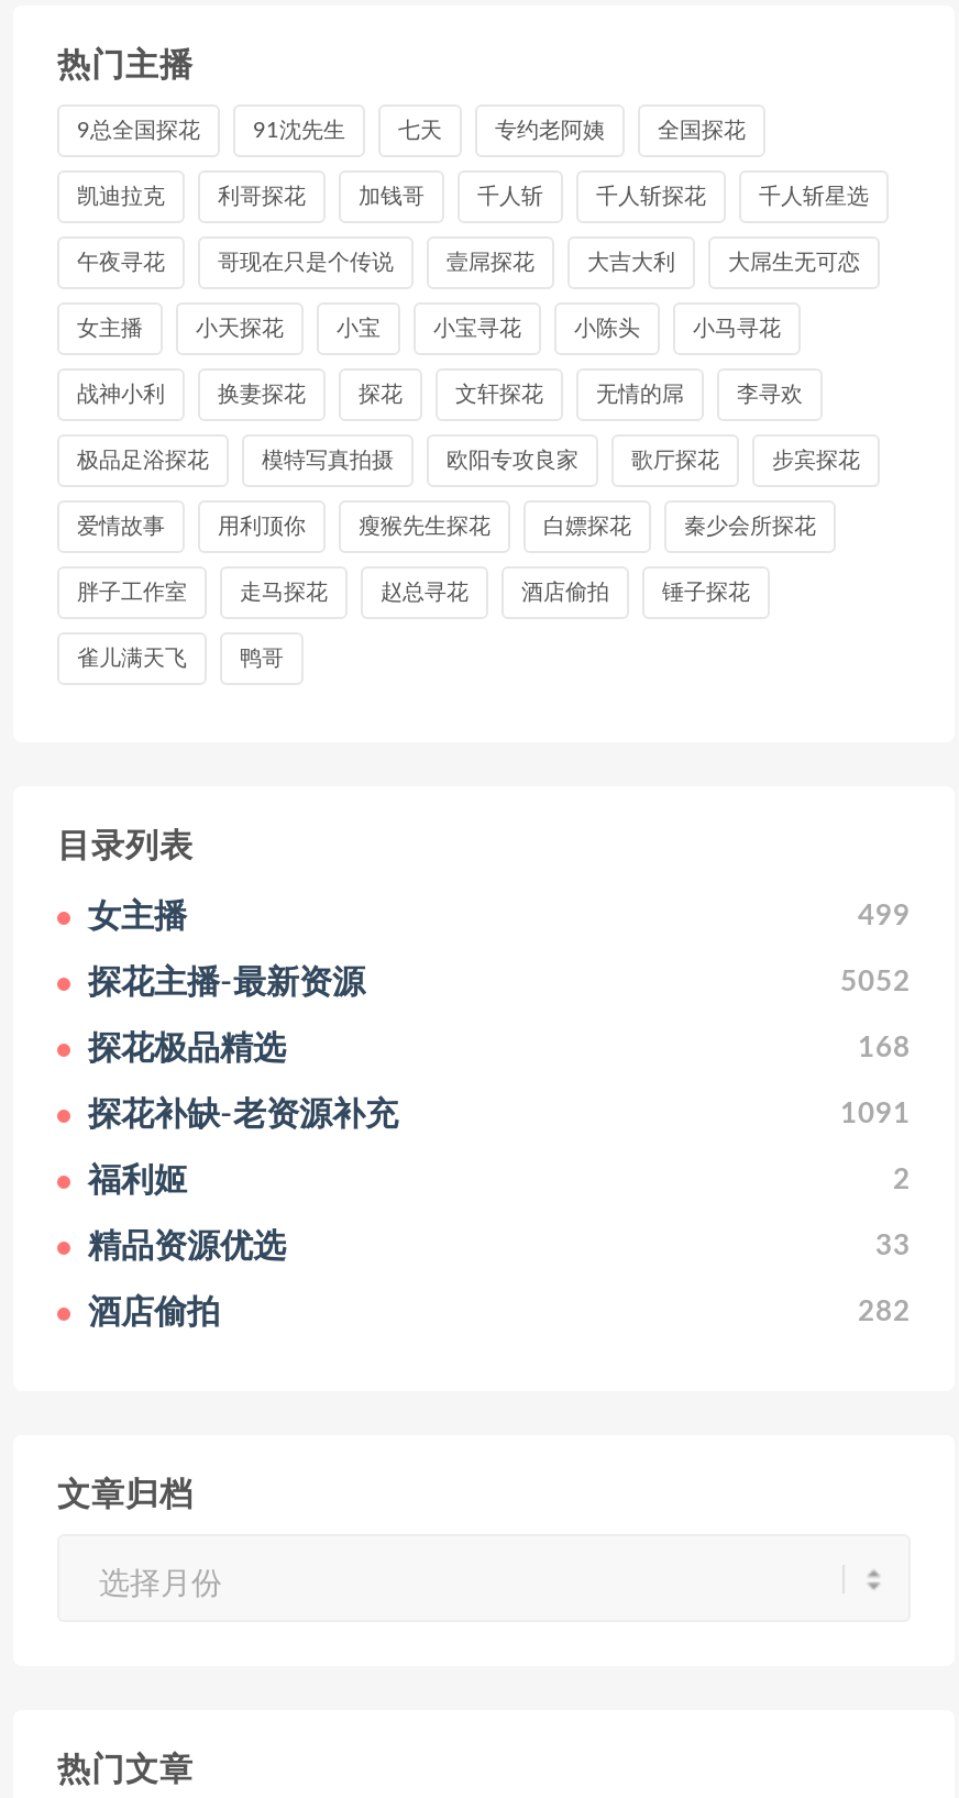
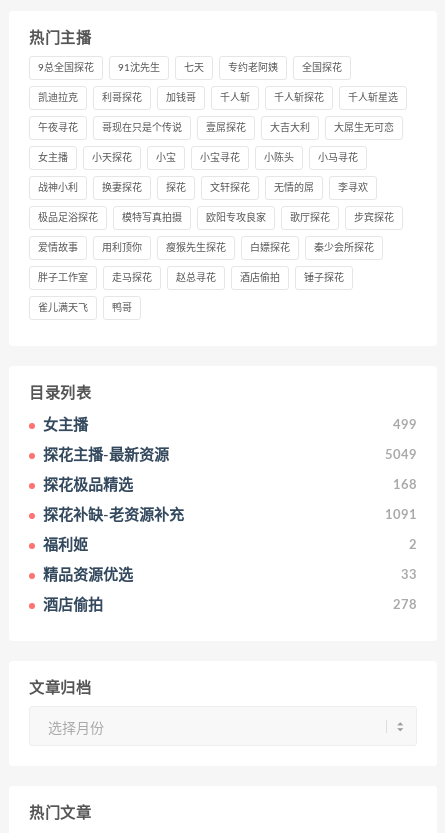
[840,968,911,997] 5052 -> [385,449,417,462] 5049
[858,1298,911,1326] 282 -> [393,599,417,612] 278

